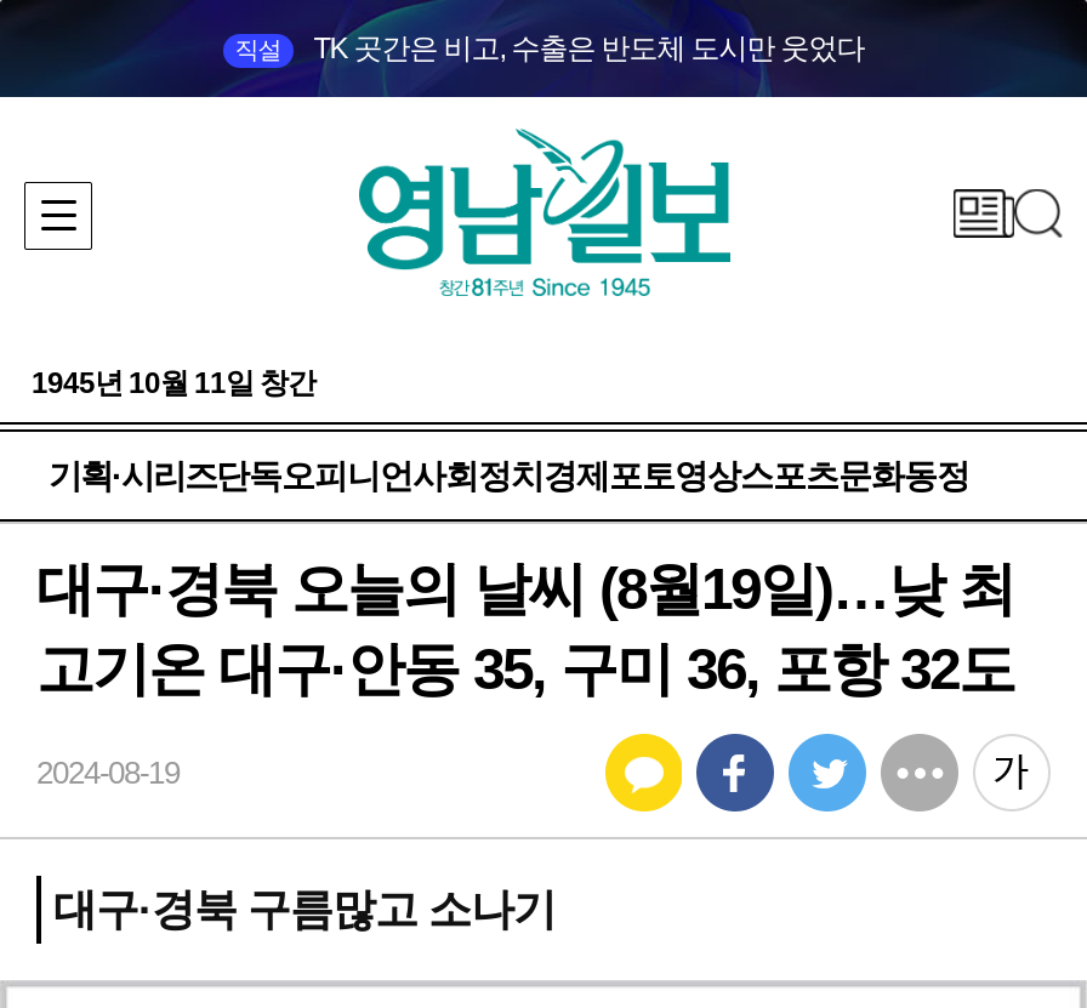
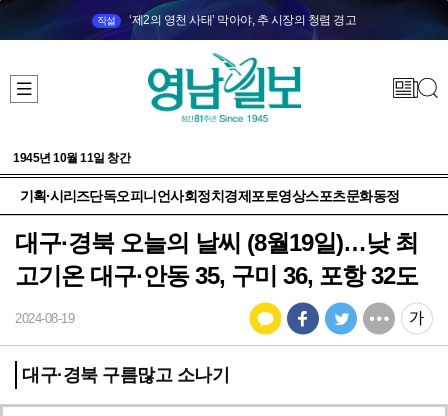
[313,32,864,66] TK 곳간은 비고, 수출은 반도체 도시만 웃었다 -> [129,13,356,27] ‘제2의 영천 사태’ 막아야, 추 시장의 청렴 경고

